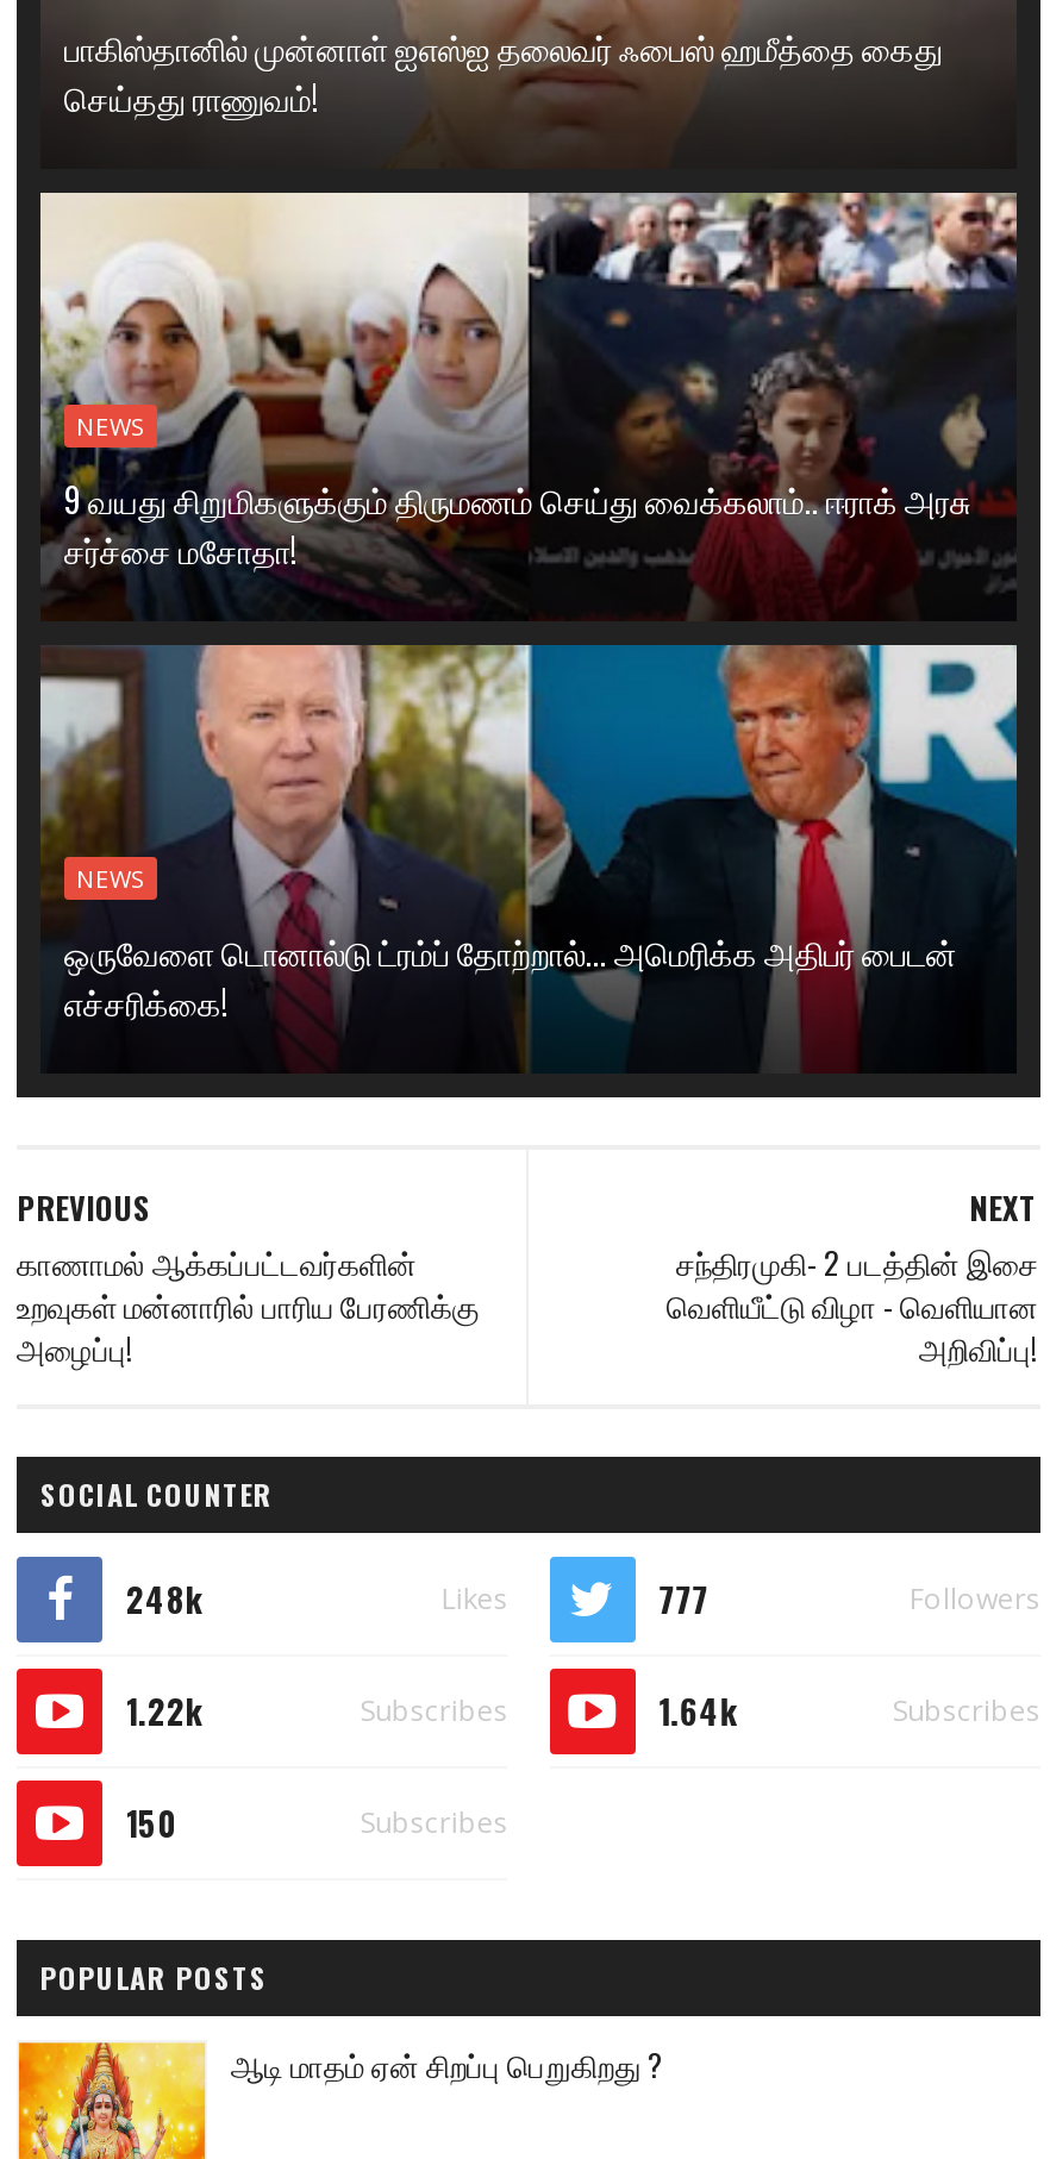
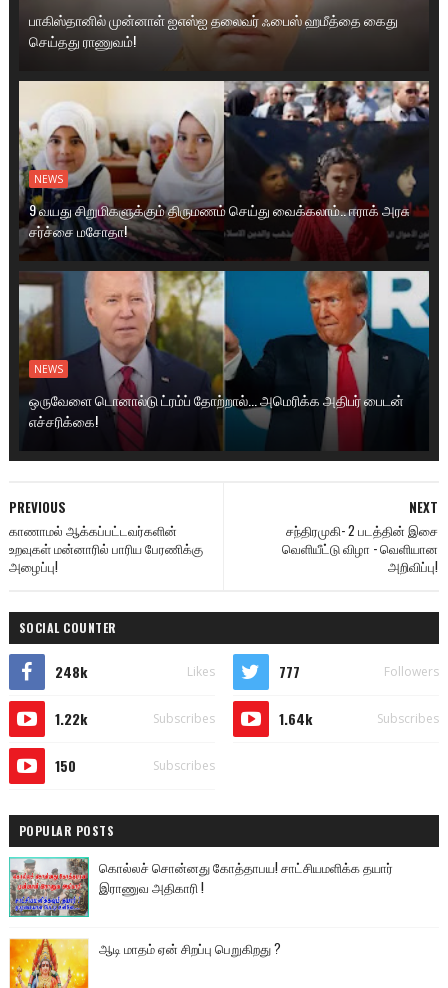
none -> [8,856,393,928] [image] | கொல்லச் சொன்னது கோத்தாபய! சாட்சியமளிக்க தயார் | இராணுவ அதிகாரி !

